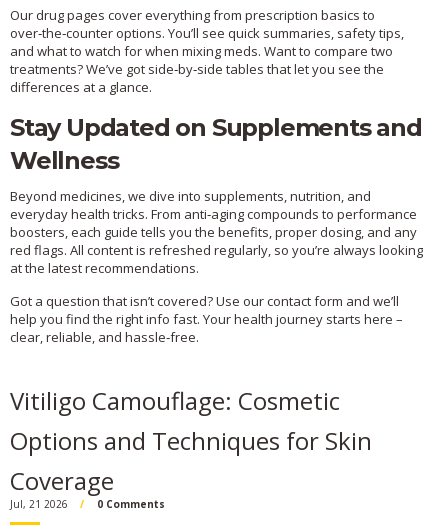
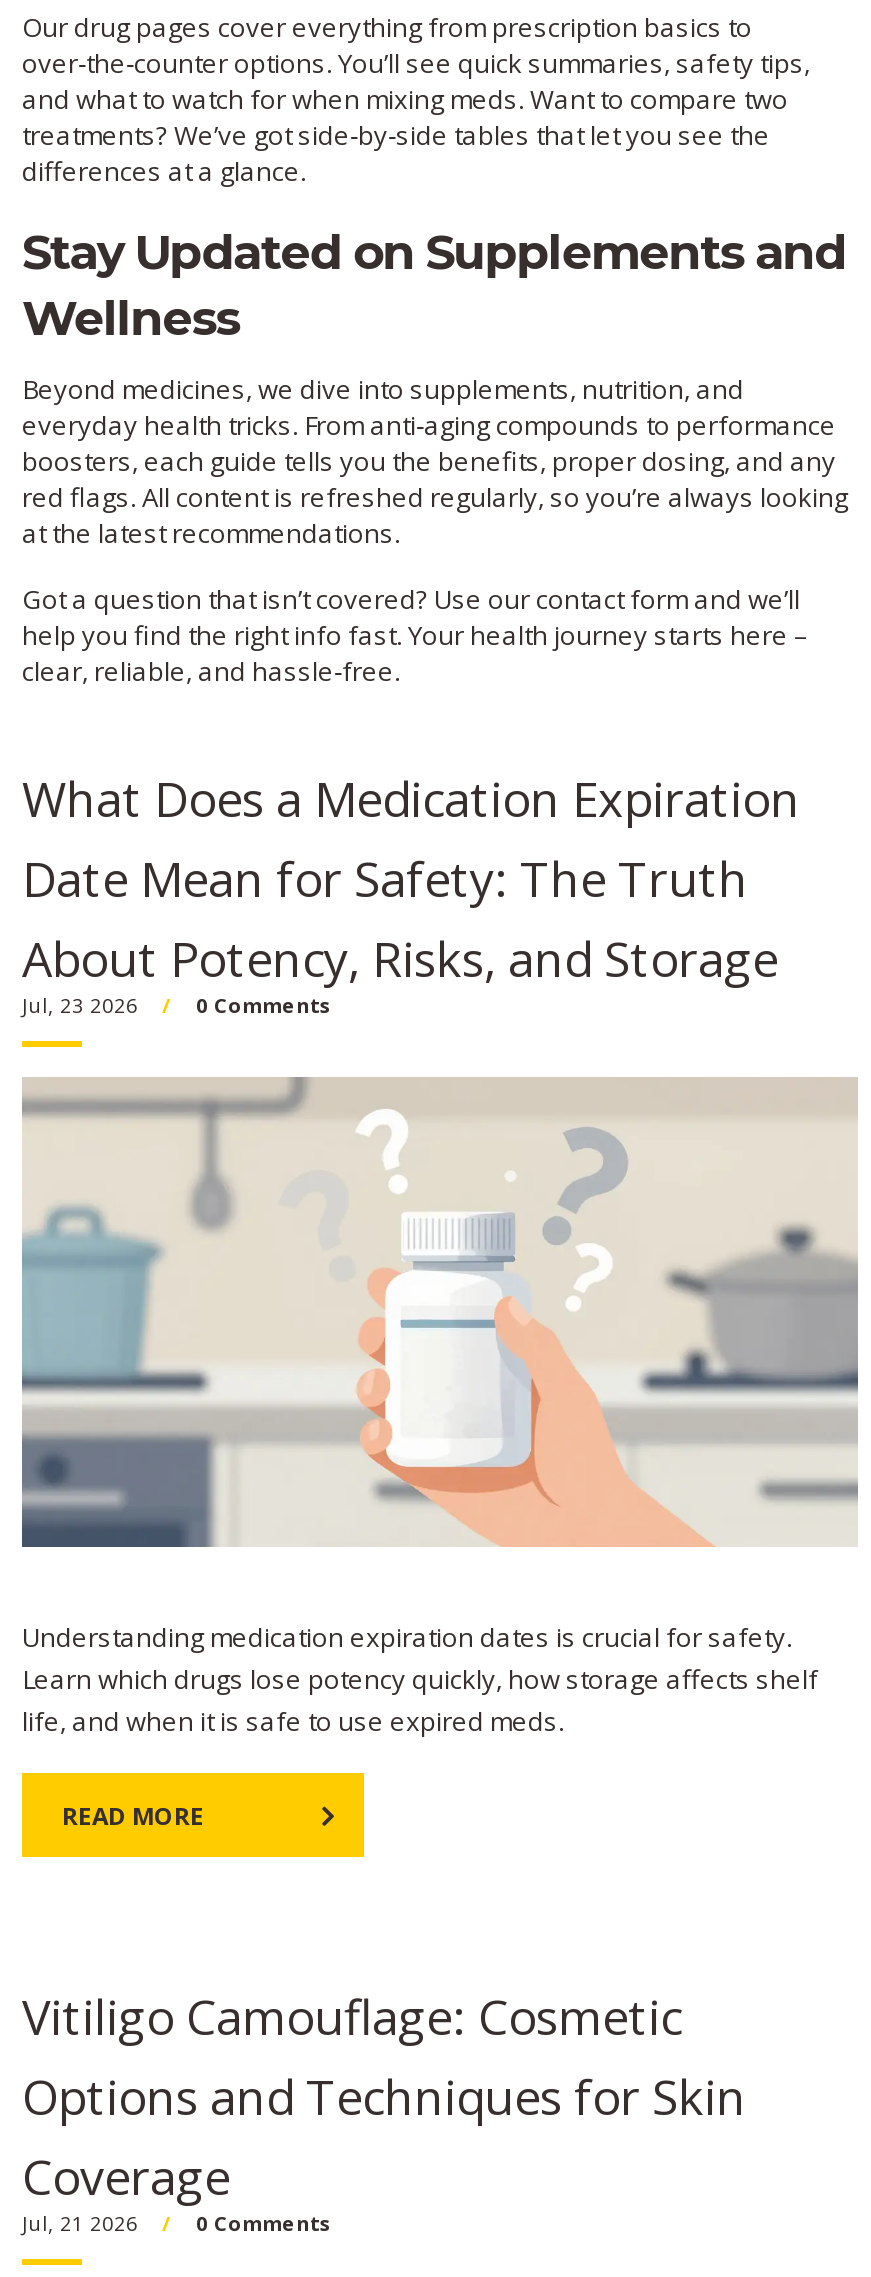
none -> [20,1075,860,1833] [image] | Understanding medication expiration dates is crucial for safety. | Learn which drugs lose potency quickly, how storage affects shelf | life, and when it is safe to use expired meds. | READ MORE
none -> [22,765,800,1019] What Does a Medication Expiration | Date Mean for Safety: The Truth | About Potency, Risks, and Storage | Jul, 23 2026 | 0 Comments

